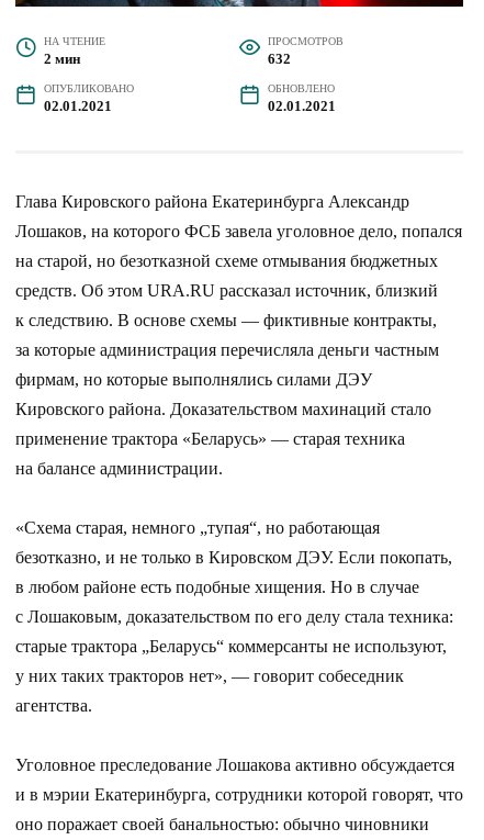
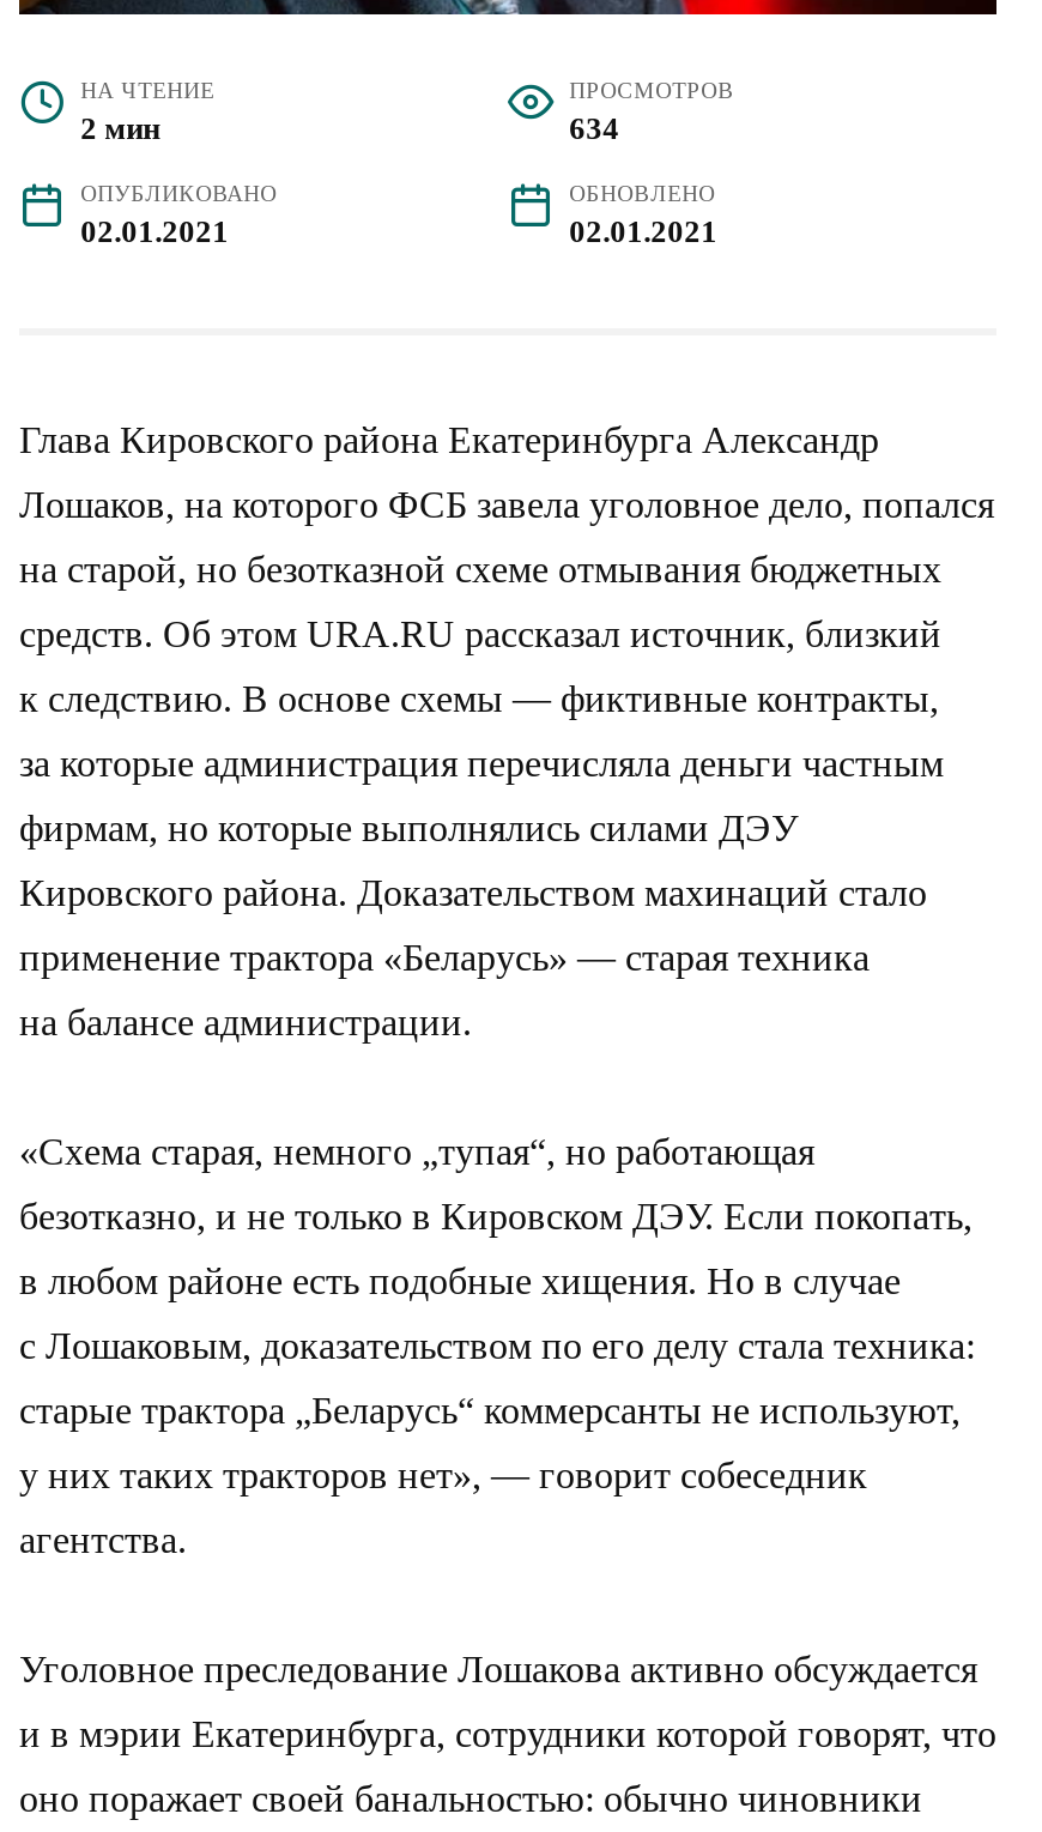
[267,51,290,66] 632 -> [569,111,619,145] 634

